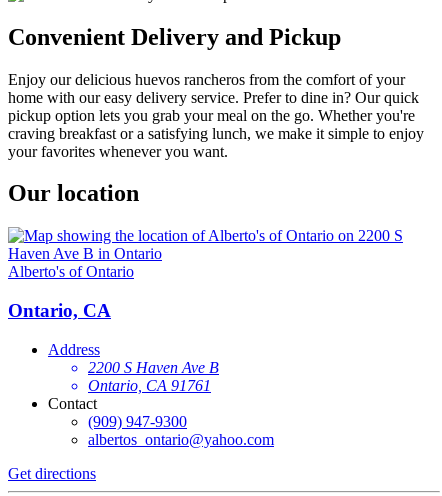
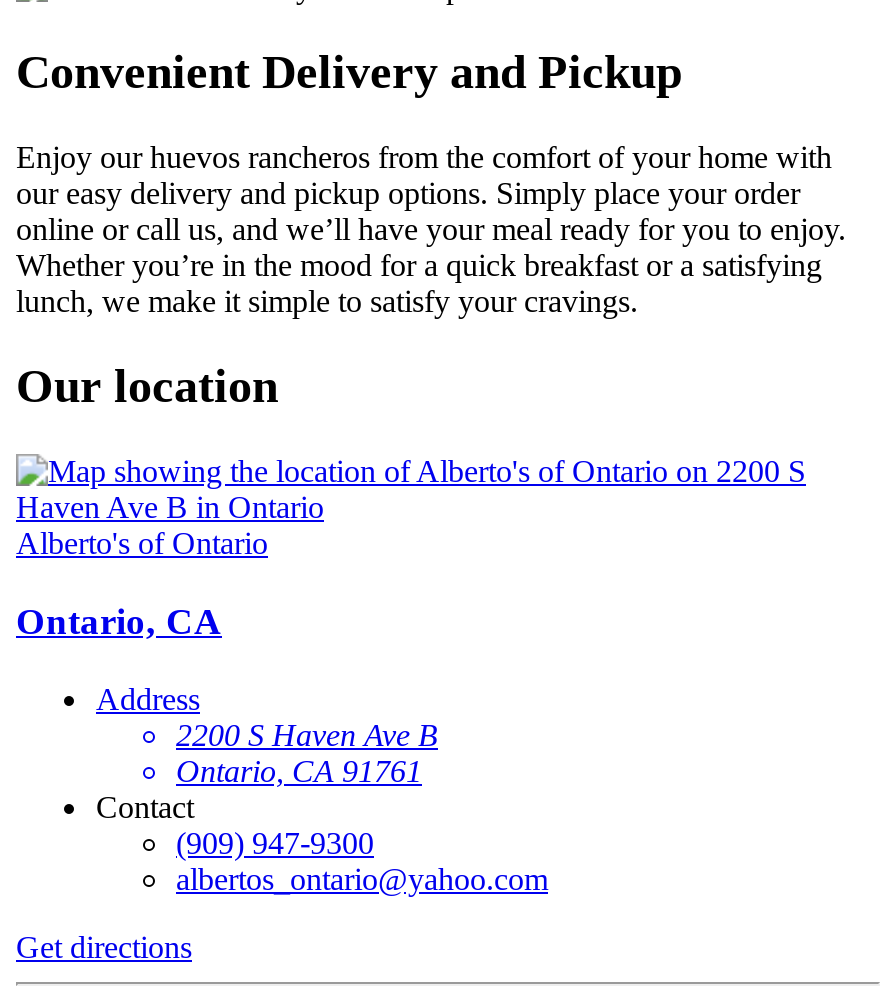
[8,70,424,159] Enjoy our delicious huevos rancheros from the comfort of your | home with our easy delivery service. Prefer to dine in? Our quick | pickup option lets you grab your meal on the go. Whether you're | craving breakfast or a satisfying lunch, we make it simple to enjoy | your favorites whenever you want. -> [16,141,846,319] Enjoy our huevos rancheros from the comfort of your home with | our easy delivery and pickup options. Simply place your order | online or call us, and we’ll have your meal ready for you to enjoy. | Whether you’re in the mood for a quick breakfast or a satisfying | lunch, we make it simple to satisfy your cravings.

